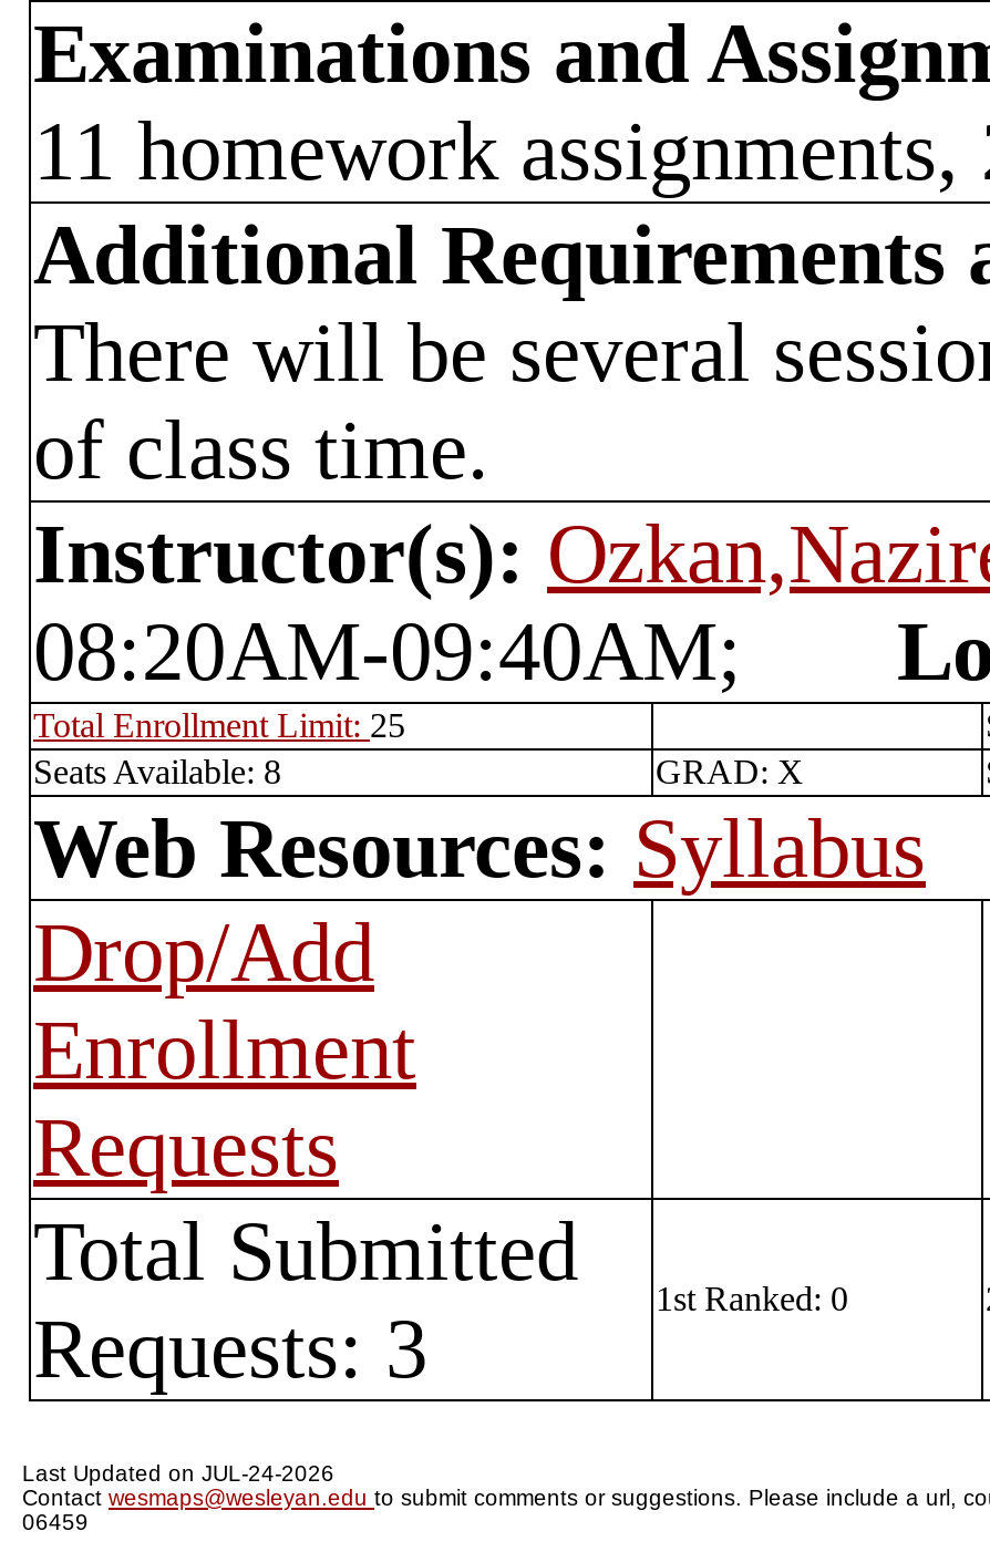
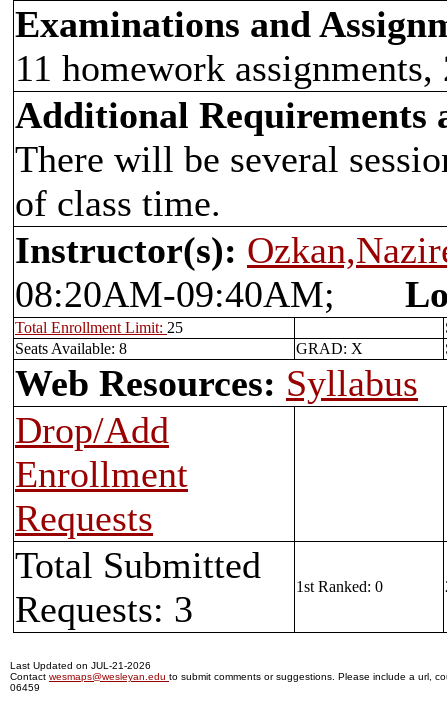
[22,1461,334,1486] Last Updated on JUL-24-2026 -> [10,660,151,671] Last Updated on JUL-21-2026

